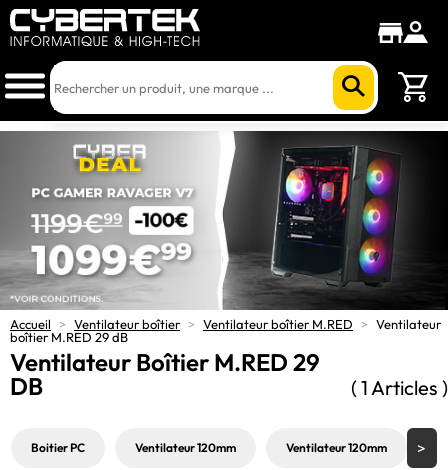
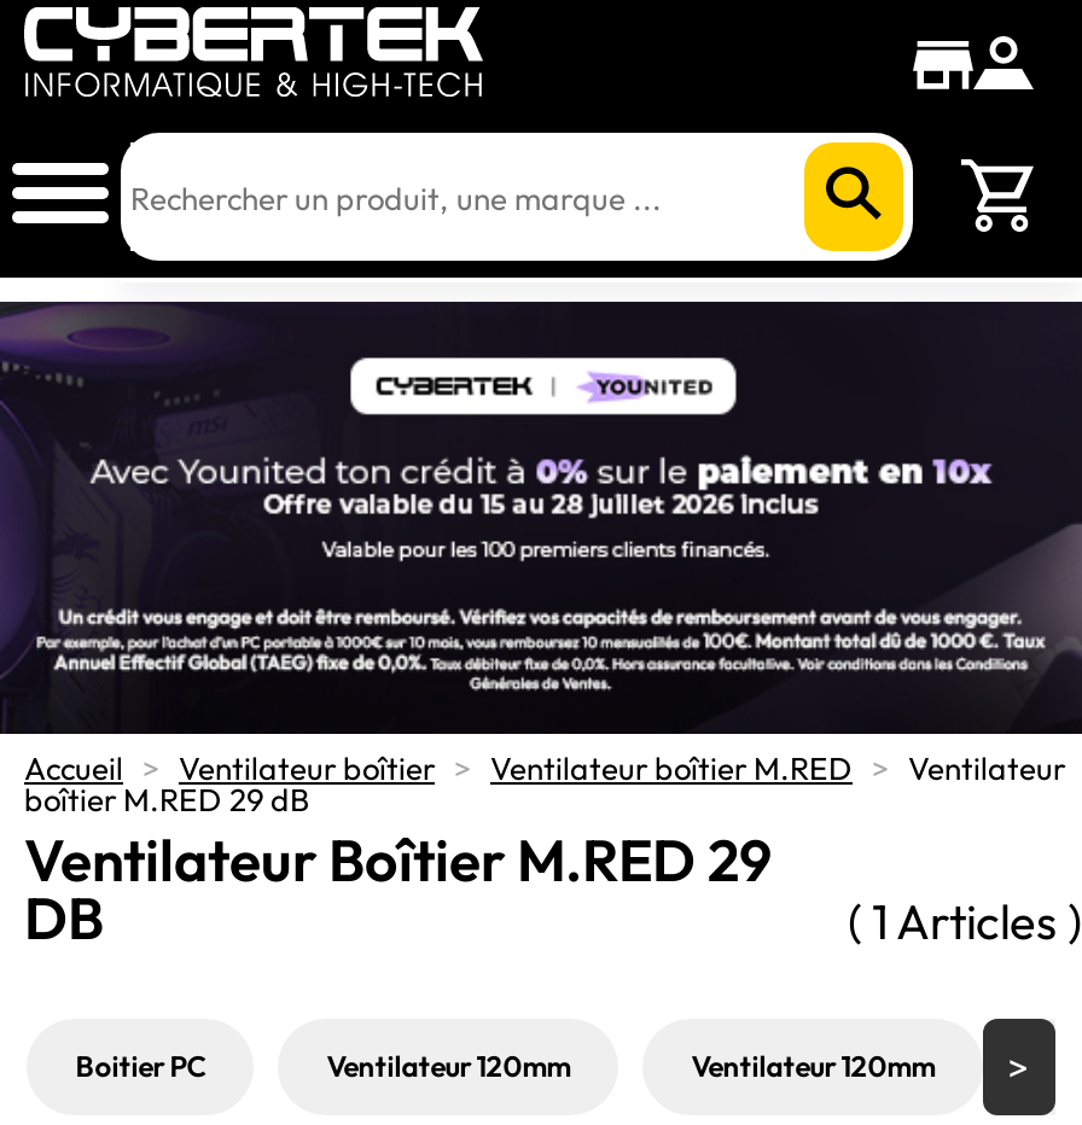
[3,131,445,310] [image] -> [7,299,1075,736] [image]

